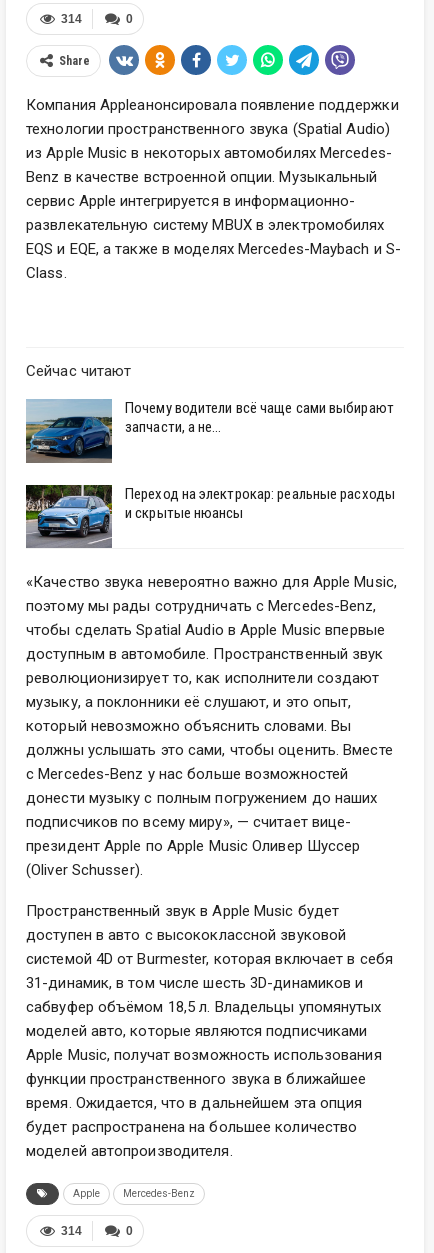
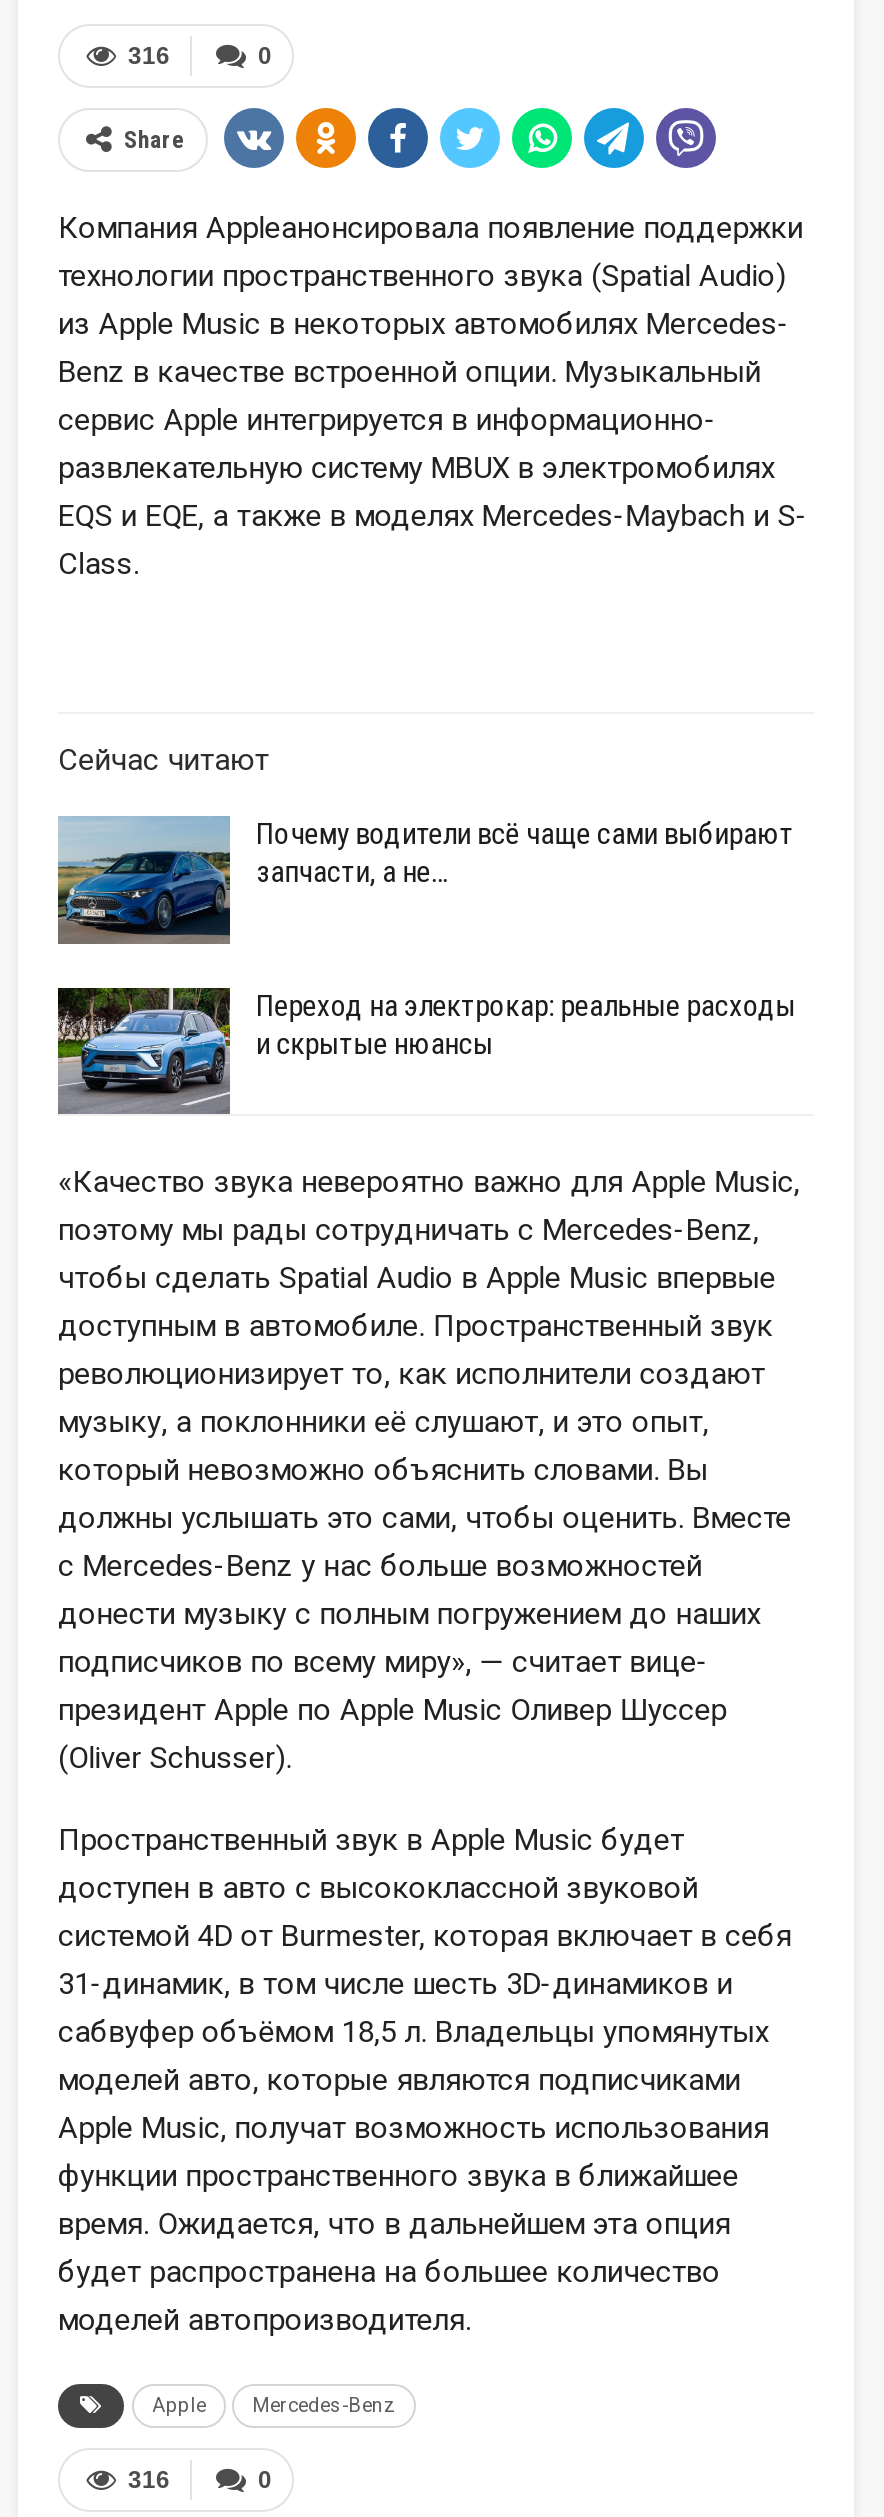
[61,12,82,26] 314 -> [128,42,170,70] 316
[61,1224,82,1238] 314 -> [128,2466,170,2494] 316

